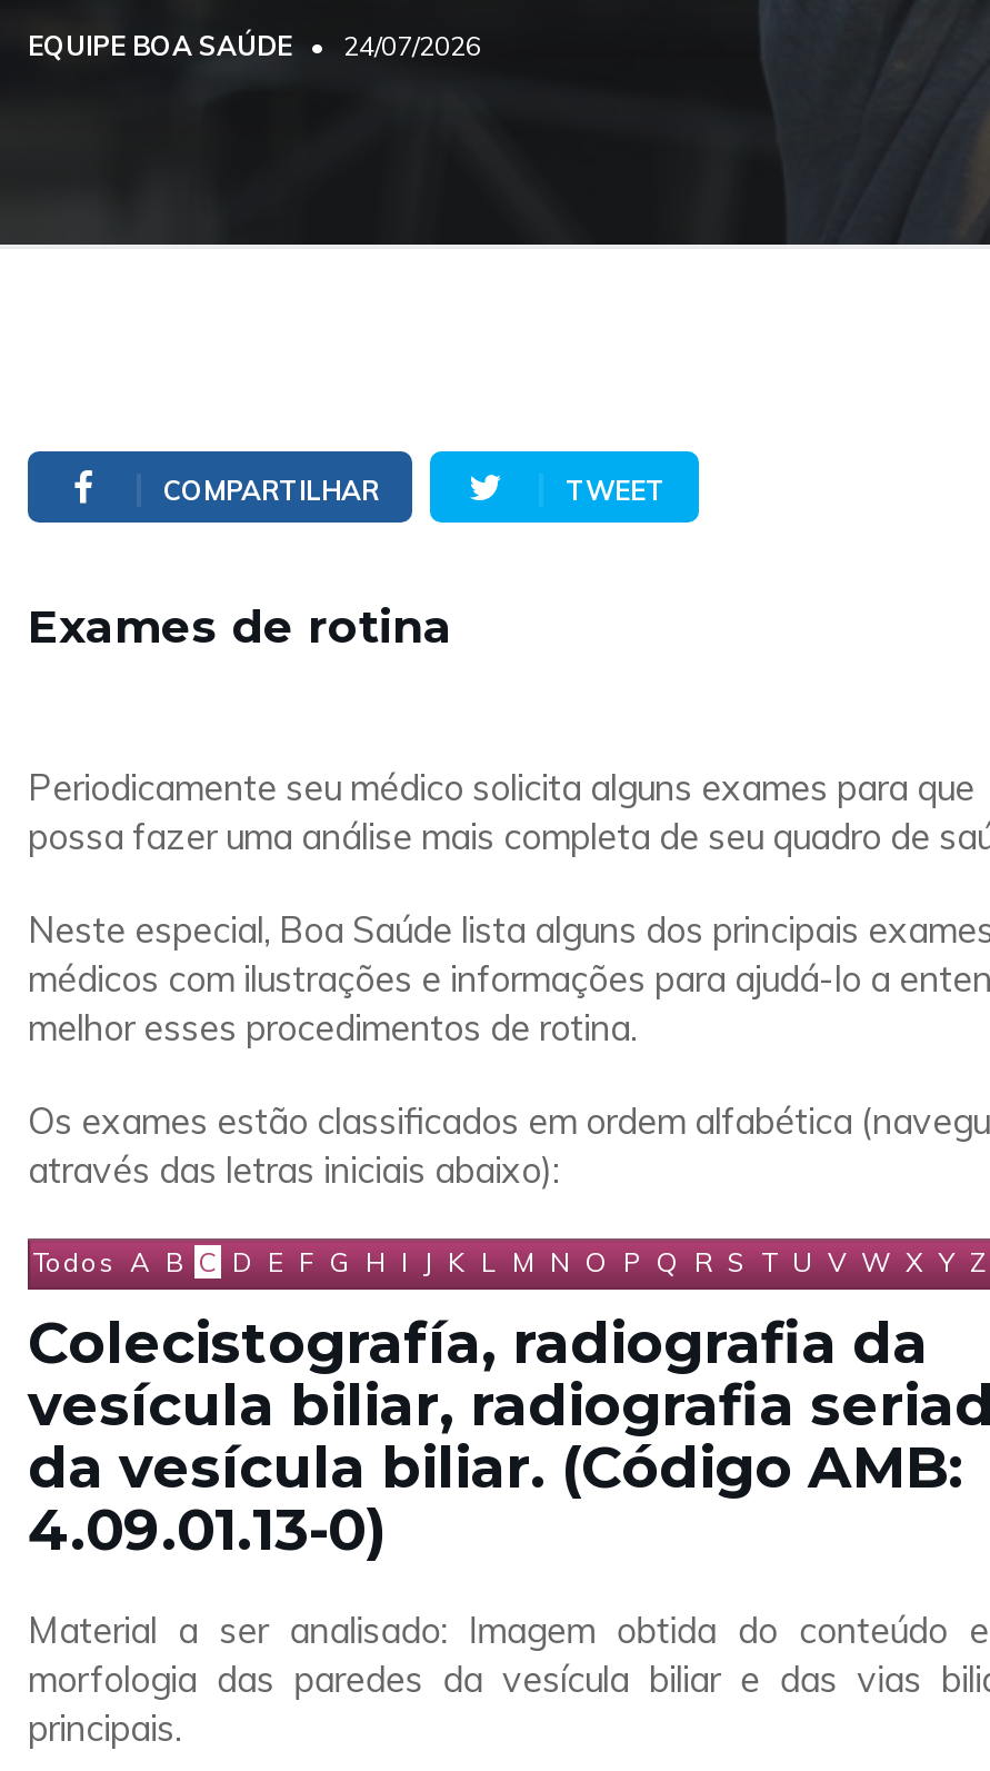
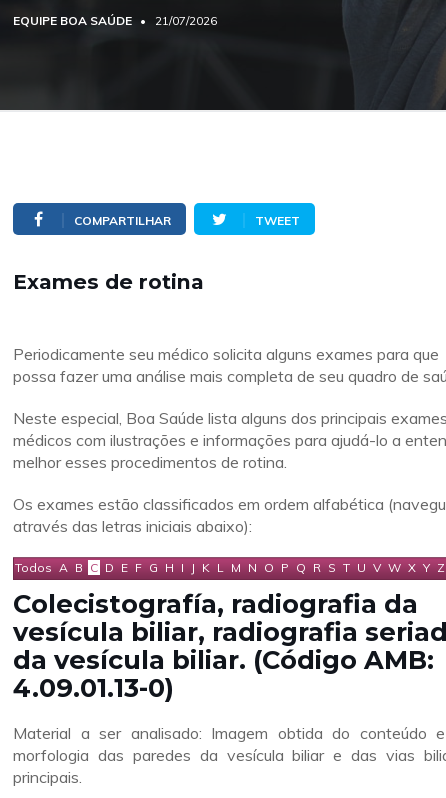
[28,29,481,62] EQUIPE BOA SAÚDE 24/07/2026 -> [13,13,217,28] EQUIPE BOA SAÚDE 21/07/2026

